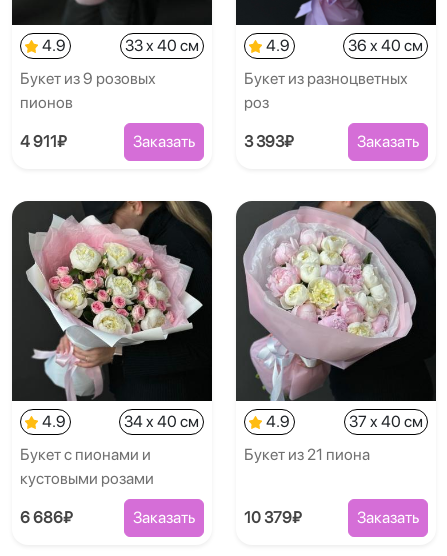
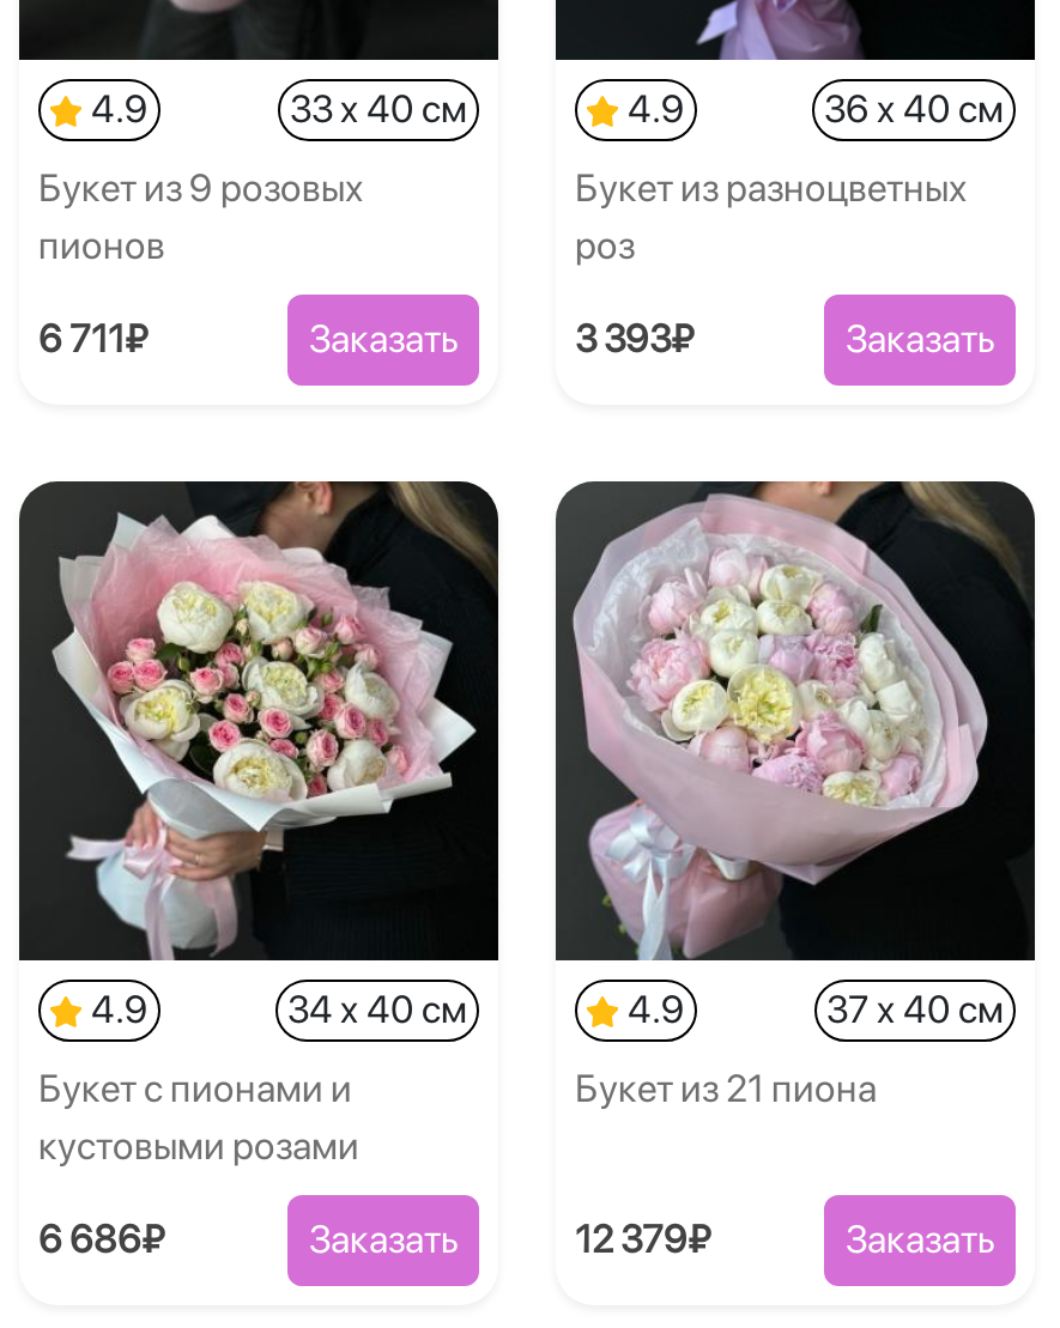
[20,132,67,151] 4 911₽ -> [38,316,149,362] 6 711₽
[244,508,302,527] 10 379₽ -> [575,1217,711,1262] 12 379₽

